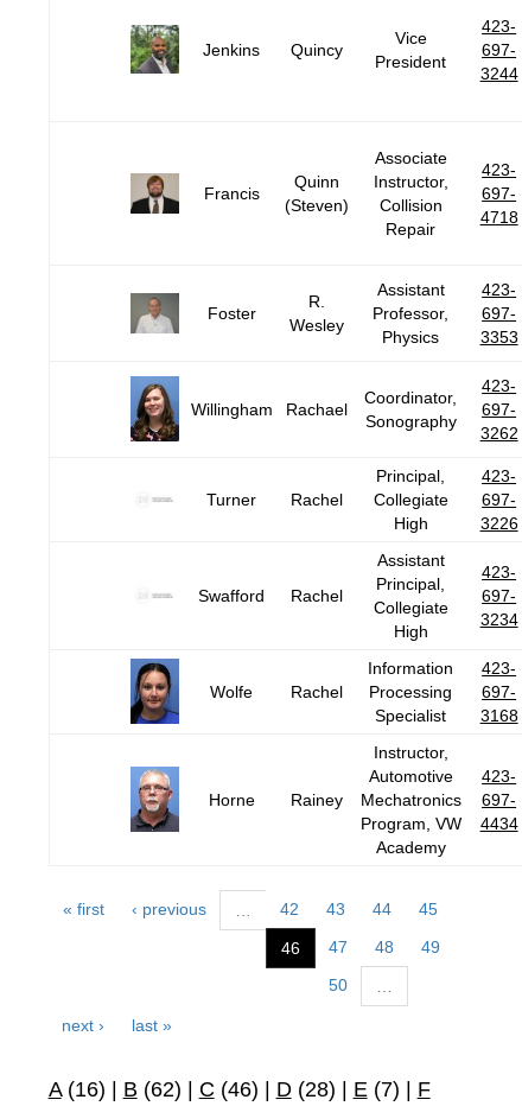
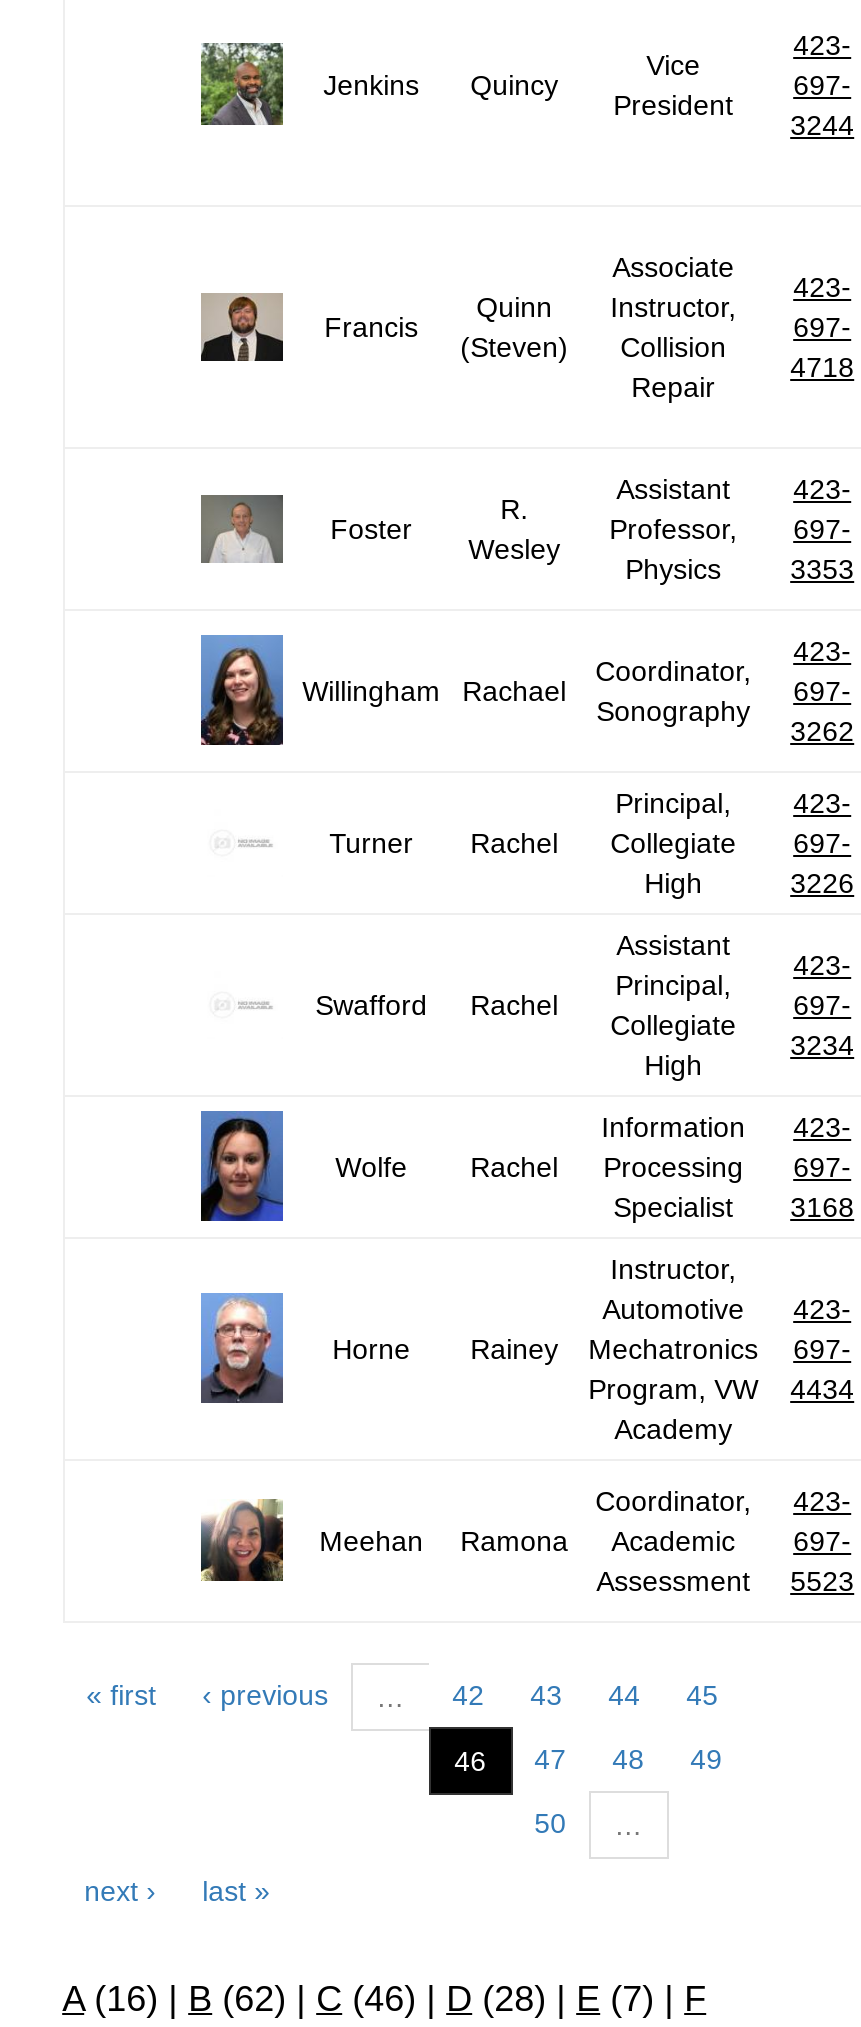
none -> [199,1497,568,1583] [image] | Meehan | Ramona
none -> [595,1485,751,1597] Coordinator, | Academic | Assessment
none -> [790,1485,854,1597] 423- | 697- | 5523

